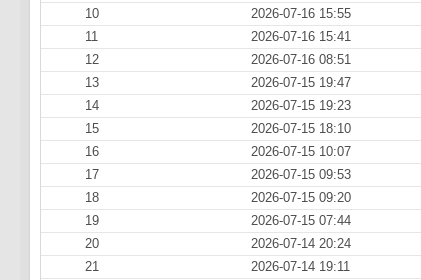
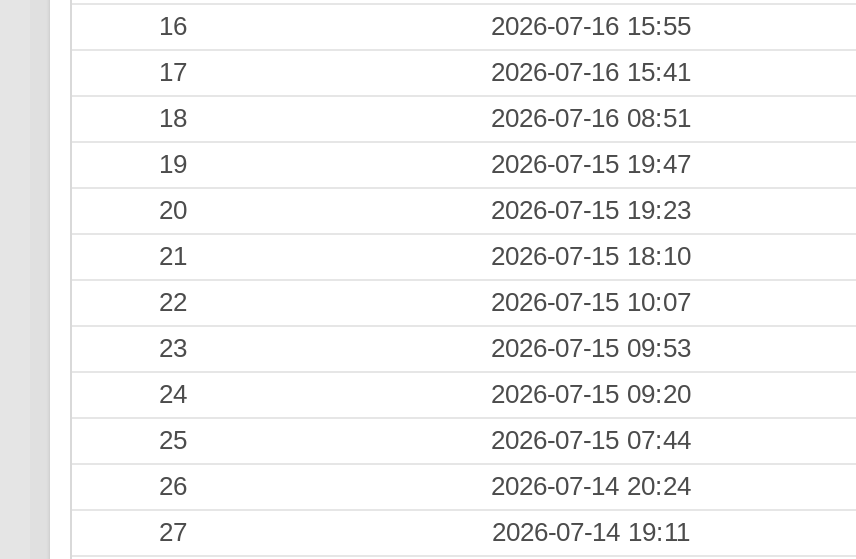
[84,6,98,21] 10 -> [159,11,187,41] 16
[85,29,98,44] 11 -> [159,57,187,87] 17
[84,52,98,67] 12 -> [159,103,187,133] 18
[84,75,98,90] 13 -> [159,149,187,179] 19
[84,98,98,113] 14 -> [159,195,187,225] 20
[84,121,98,136] 15 -> [159,241,187,271] 21
[84,144,98,159] 16 -> [159,287,187,317] 22
[84,167,98,182] 17 -> [159,333,187,363] 23
[84,190,98,205] 18 -> [159,379,187,409] 24
[84,213,98,228] 19 -> [159,425,187,455] 25
[84,236,98,251] 20 -> [159,471,187,501] 26
[84,259,98,274] 21 -> [159,517,187,547] 27

